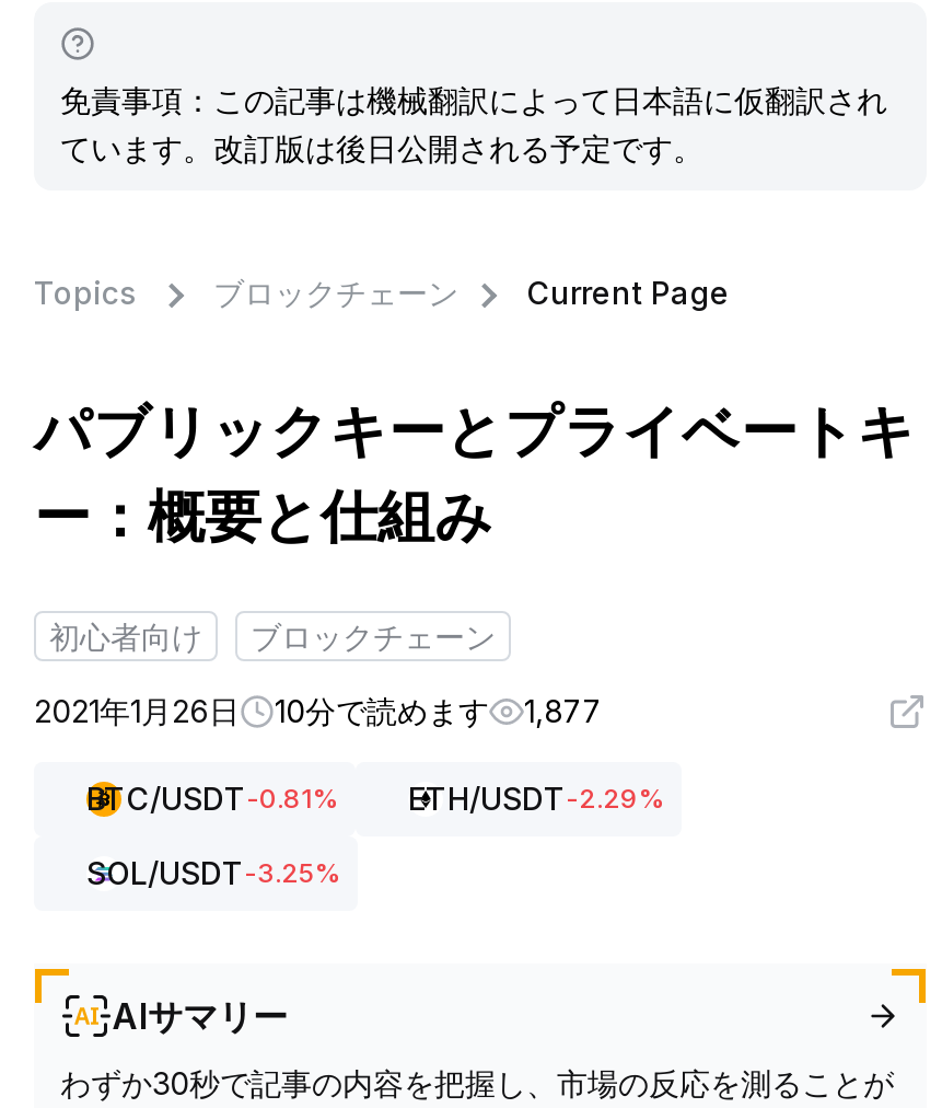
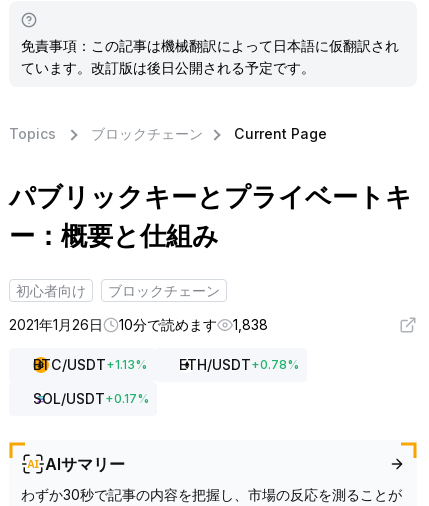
[34,692,603,729] 2021年1月26日 10分で読めます 1,877 -> [9,316,268,333] 2021年1月26日 10分で読めます 1,838
[86,780,664,817] BTC/USDT-0.81% | ETH/USDT-2.29% -> [33,356,299,373] BTC/USDT + 1.13% | ETH/USDT + 0.78%
[86,854,340,891] SOL/USDT-3.25% -> [33,390,149,407] SOL/USDT + 0.17%

